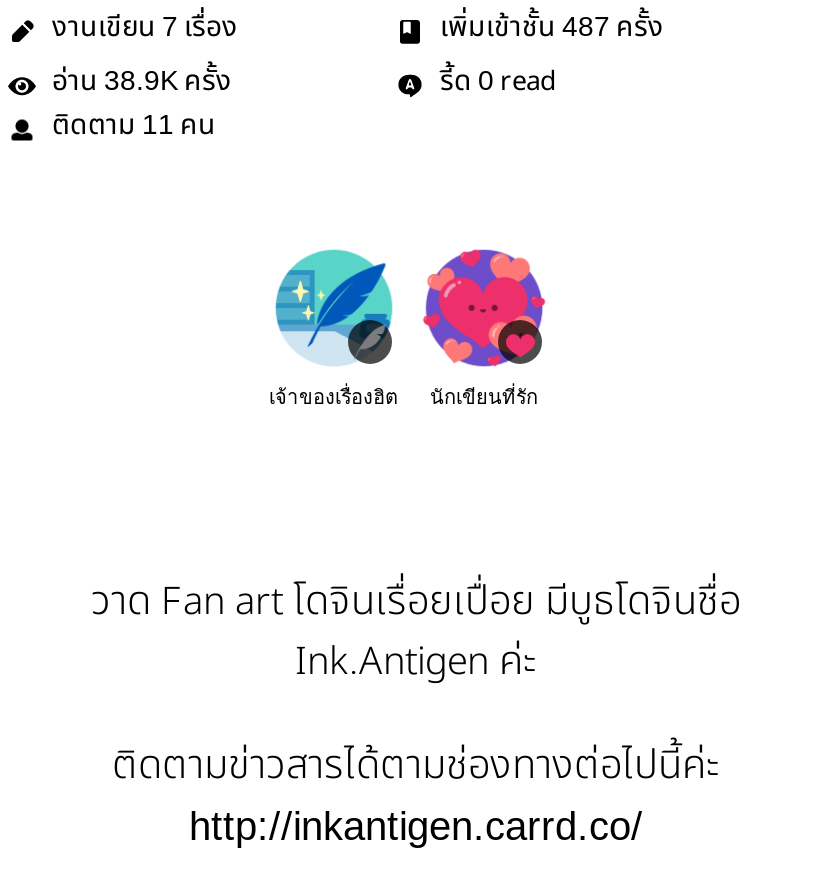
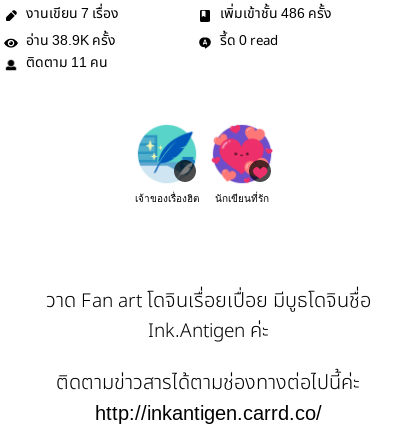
[440,6,664,50] เพิ่มเข้าชั้น487ครั้ง -> [220,3,332,25] เพิ่มเข้าชั้น486ครั้ง

